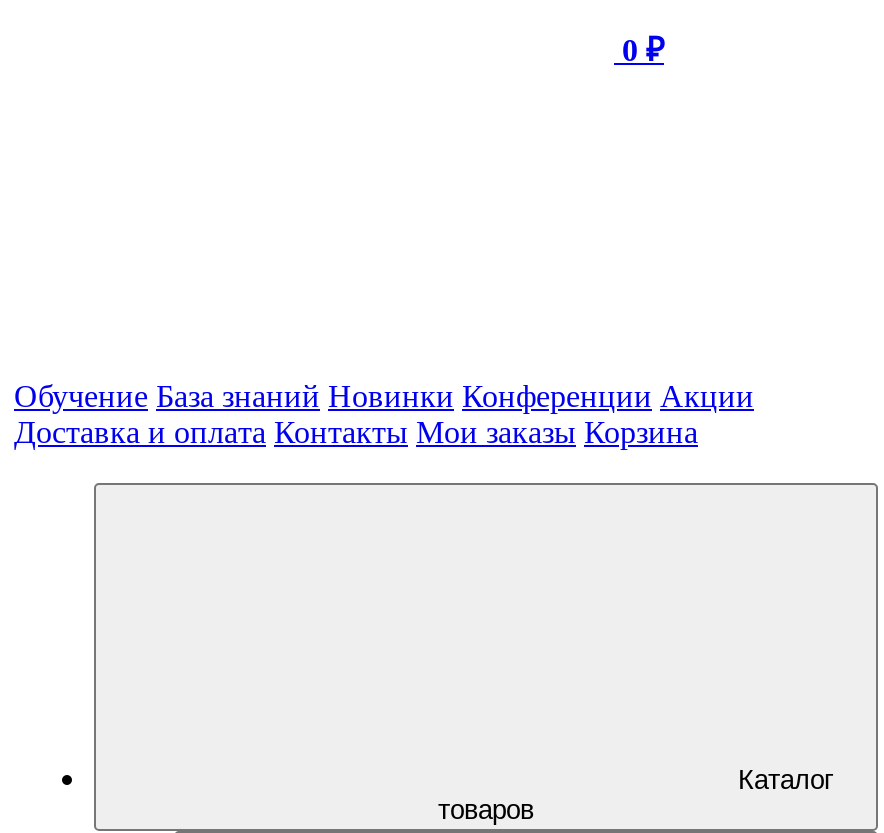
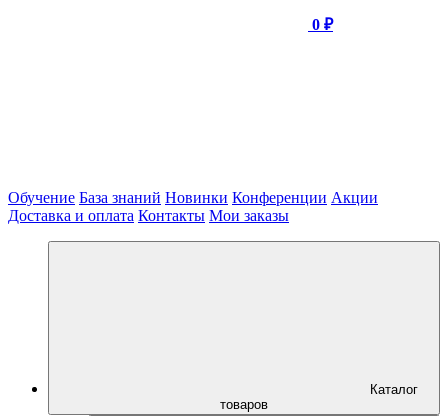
[14,415,698,449] Доставка и оплата Контакты Мои заказы Корзина -> [8,207,289,224] Доставка и оплата Контакты Мои заказы

